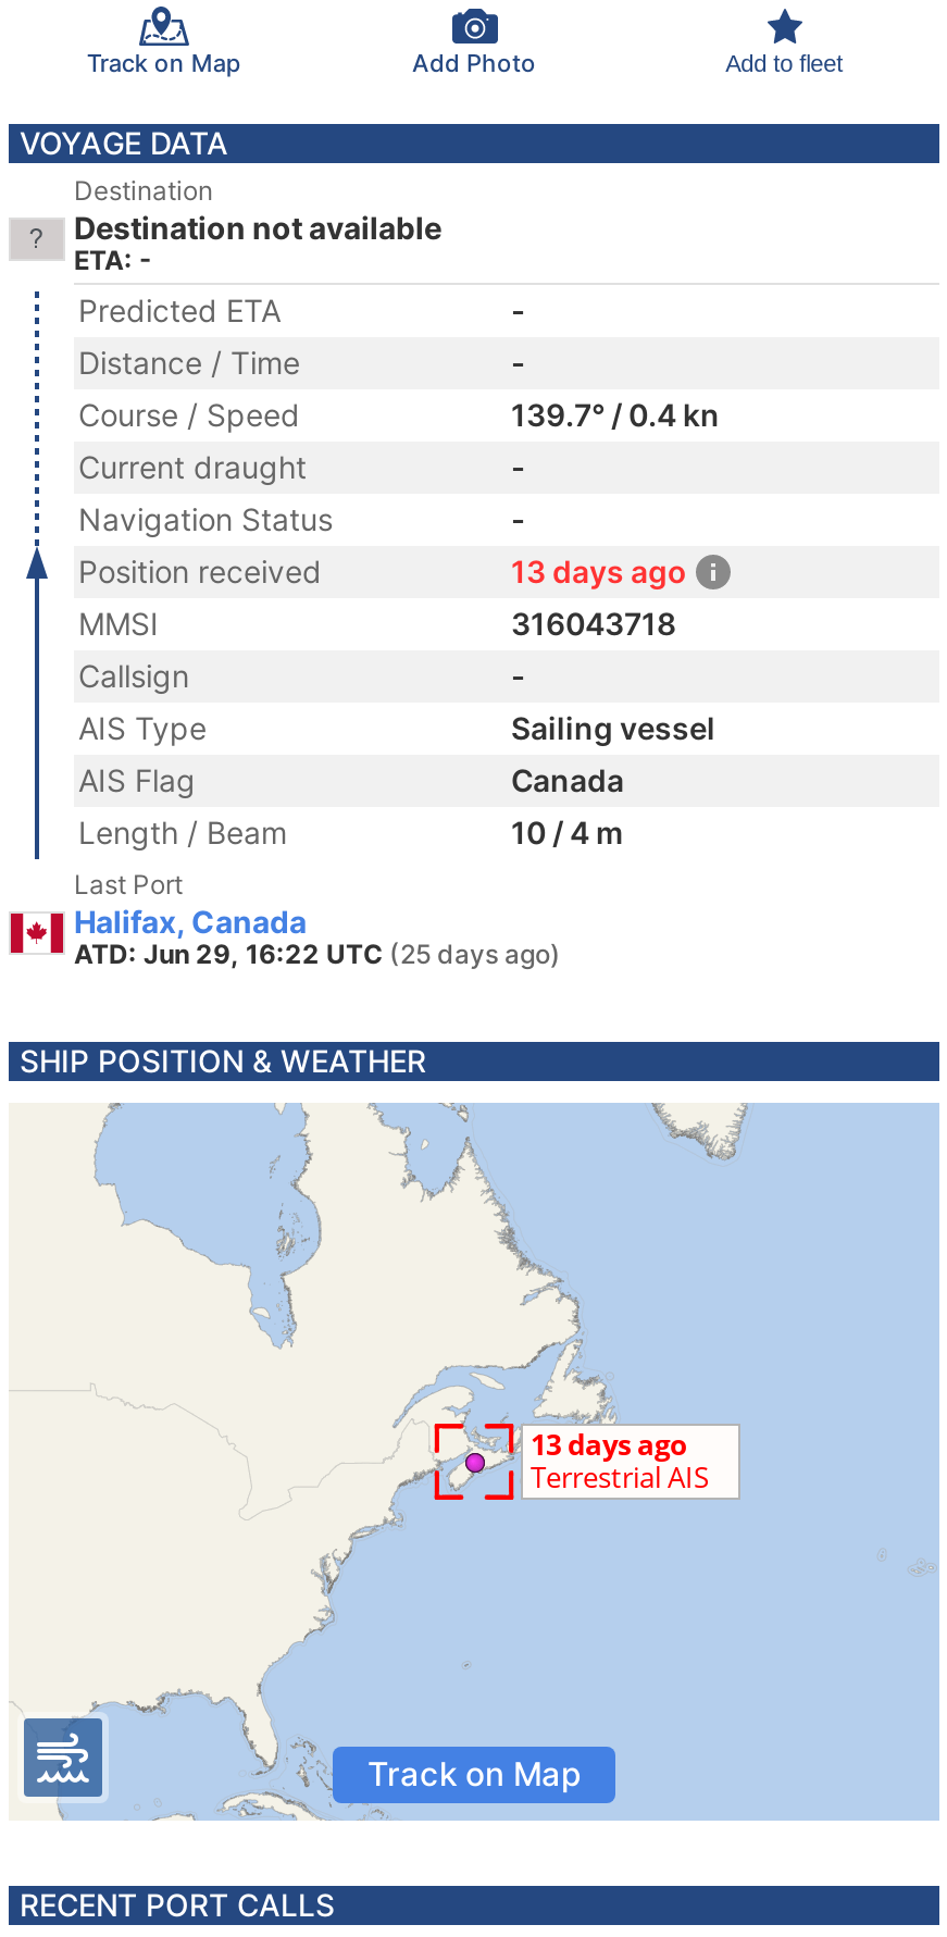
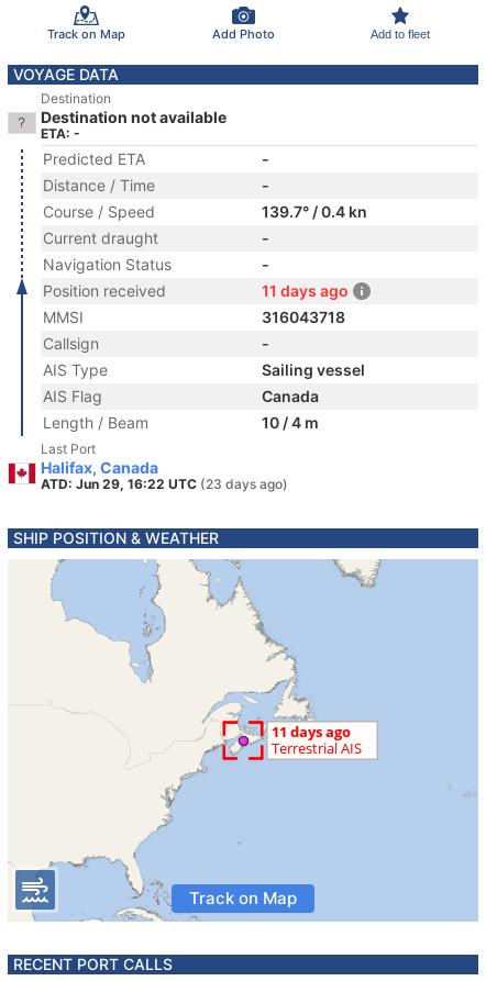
[511,552,687,589] 13 days ago -> [262,281,349,300] 11 days ago
[74,938,561,970] ATD: Jun 29, 16:22 UTC (25 days ago) -> [41,476,288,492] ATD: Jun 29, 16:22 UTC (23 days ago)

